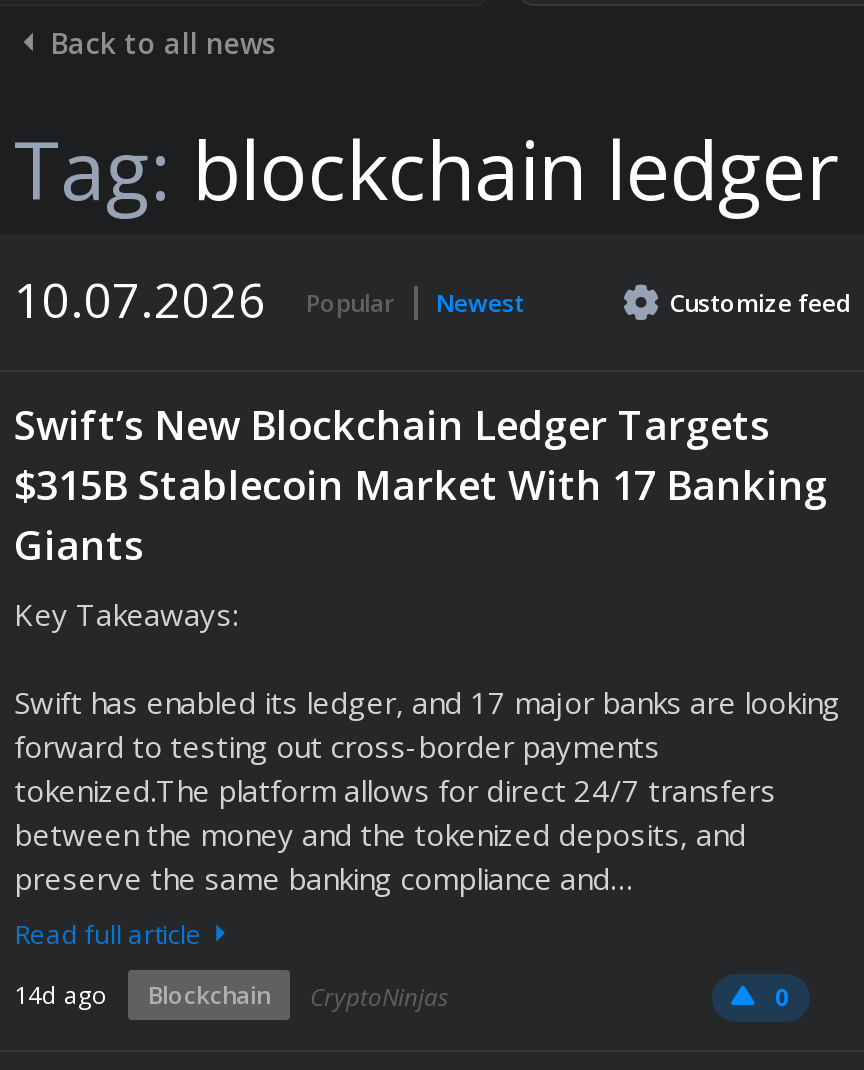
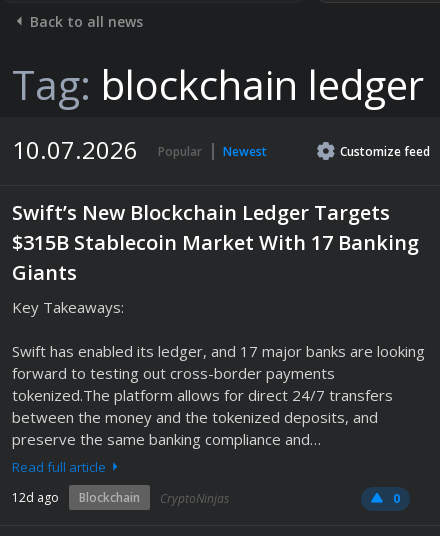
[14,978,448,1014] 14d ago Blockchain CryptoNinjas -> [12,489,229,507] 12d ago Blockchain CryptoNinjas

